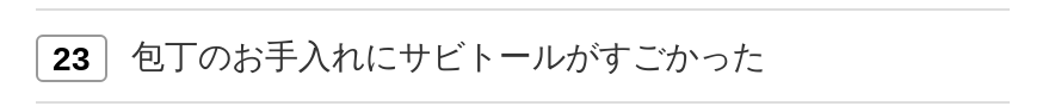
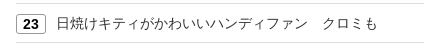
[131,37,765,75] 包丁のお手入れにサビトールがすごかった -> [56,15,378,31] 日焼けキティがかわいいハンディファン クロミも

